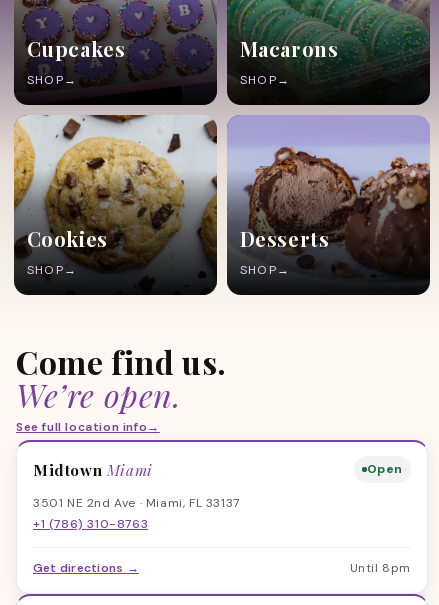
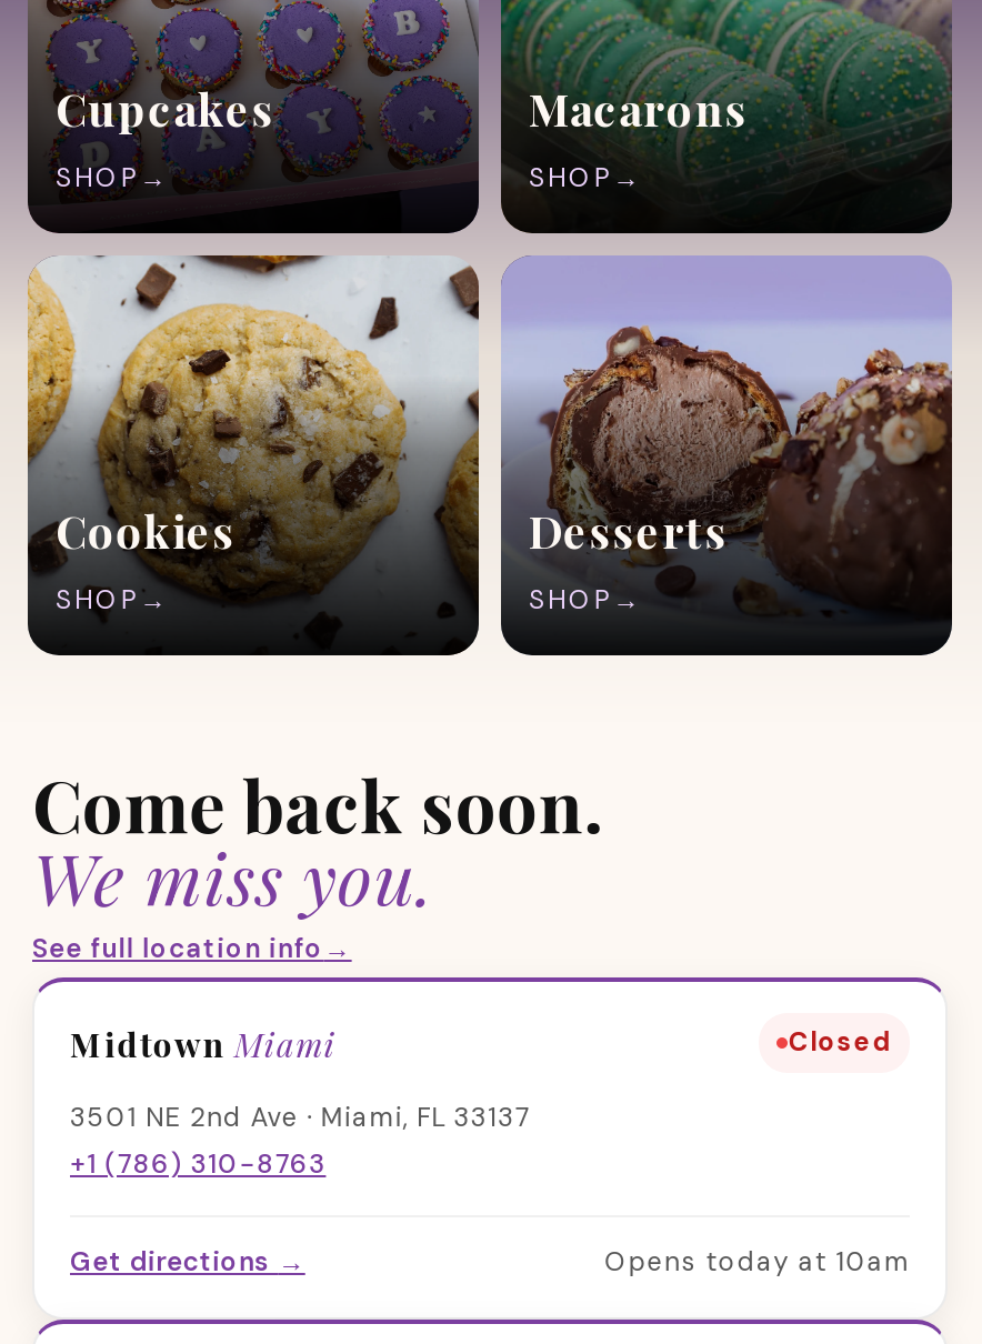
[16,340,227,416] Come find us. | We’re open. -> [32,755,605,924] Come back soon. | We miss you.
[367,461,403,477] Open -> [788,1024,892,1060] Closed
[350,560,411,576] Until 8pm -> [605,1244,910,1280] Opens today at 10am

